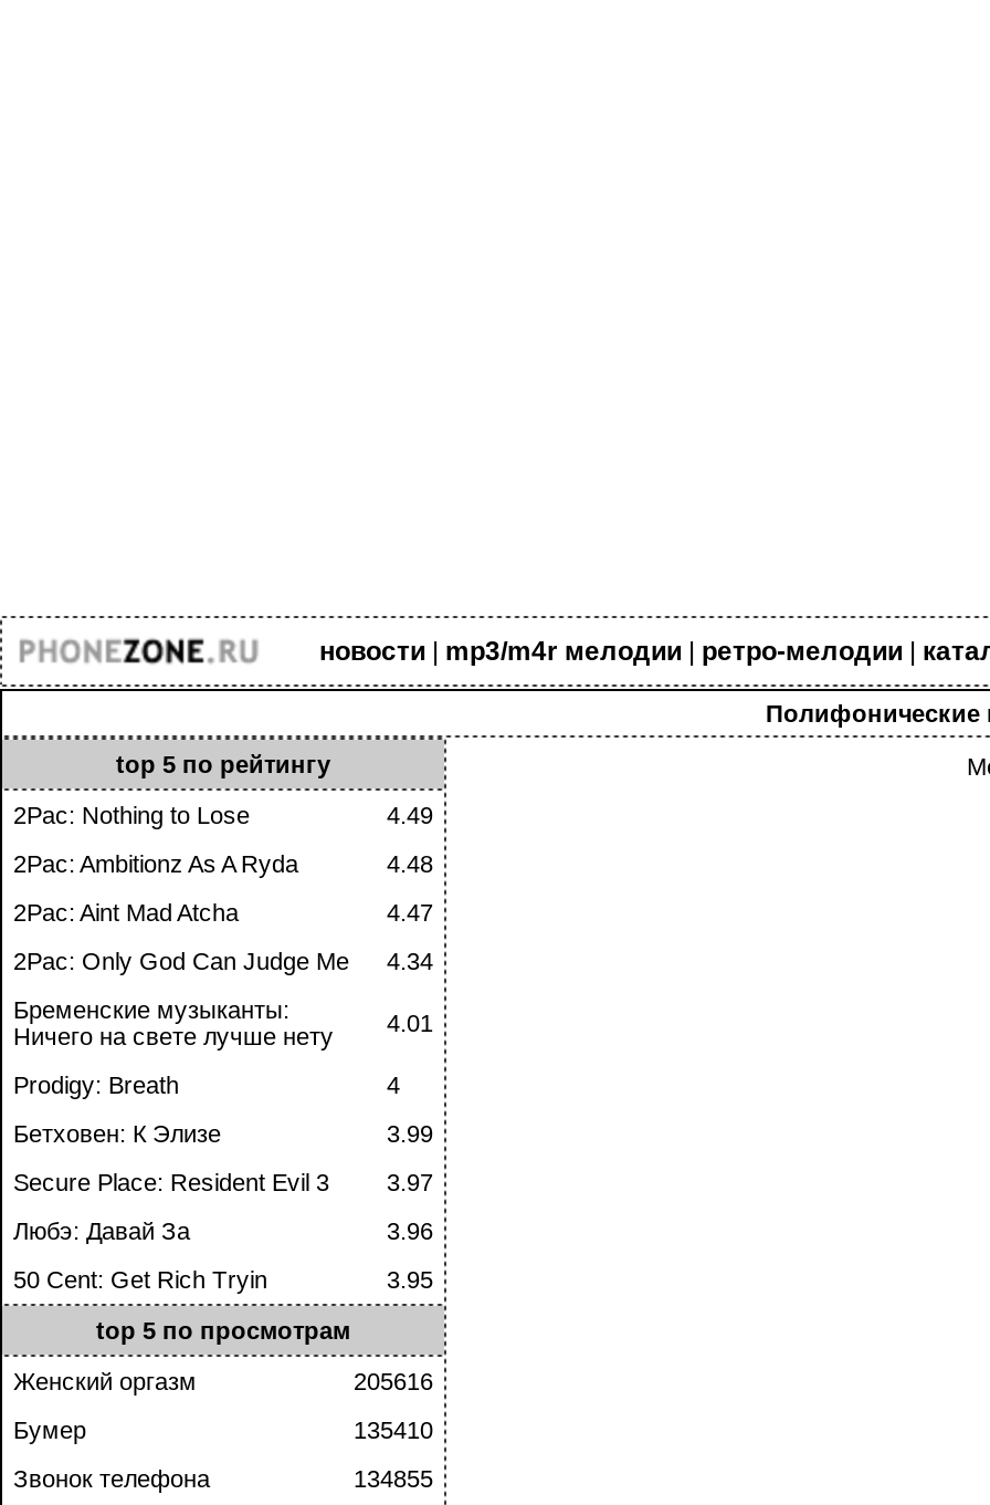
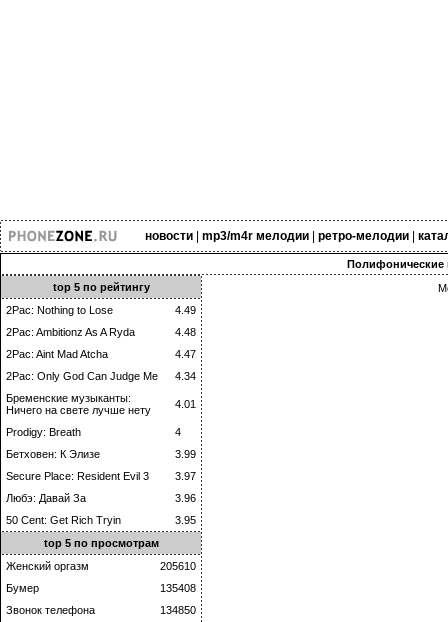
[354,1368,433,1394] 205616 -> [160,560,196,572] 205610
[354,1417,433,1443] 135410 -> [160,582,196,594] 135408
[354,1465,433,1492] 134855 -> [160,604,196,616] 134850

